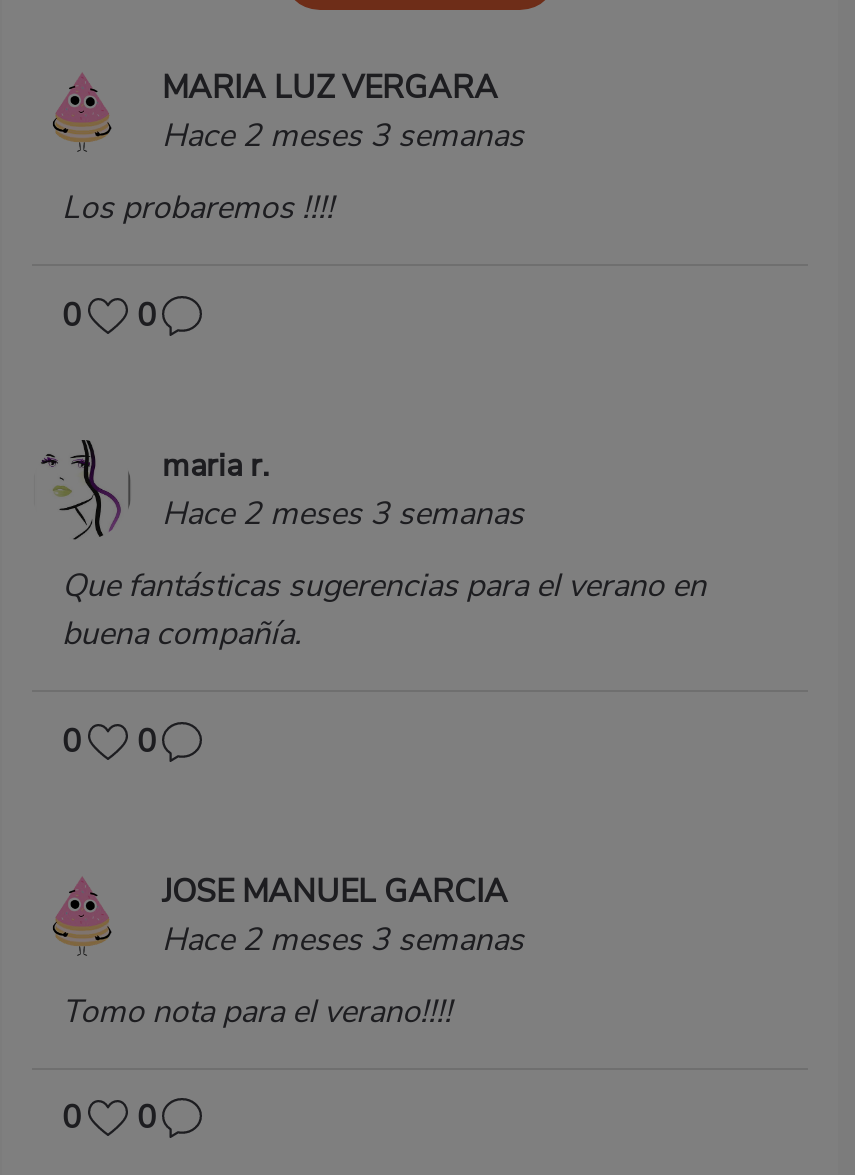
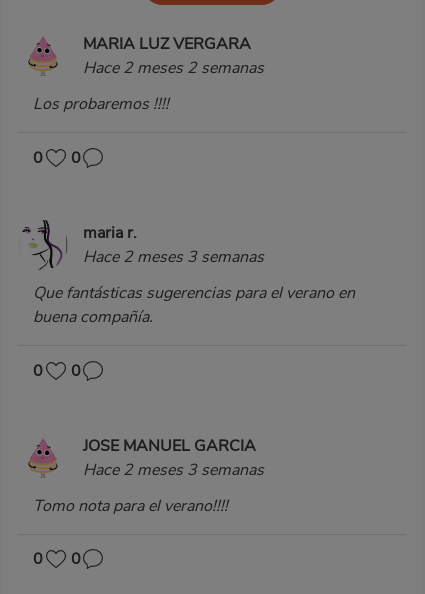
[162,114,524,158] Hace 2 meses 3 semanas -> [83,57,264,79] Hace 2 meses 2 semanas

